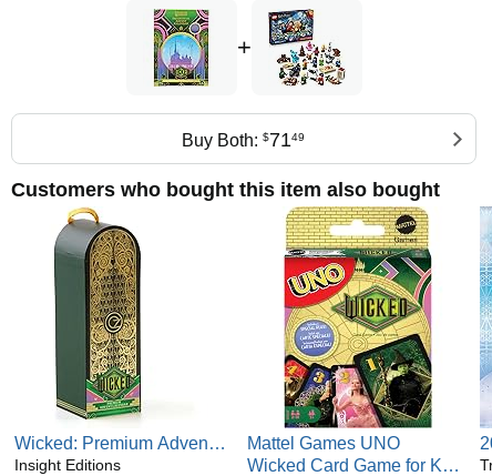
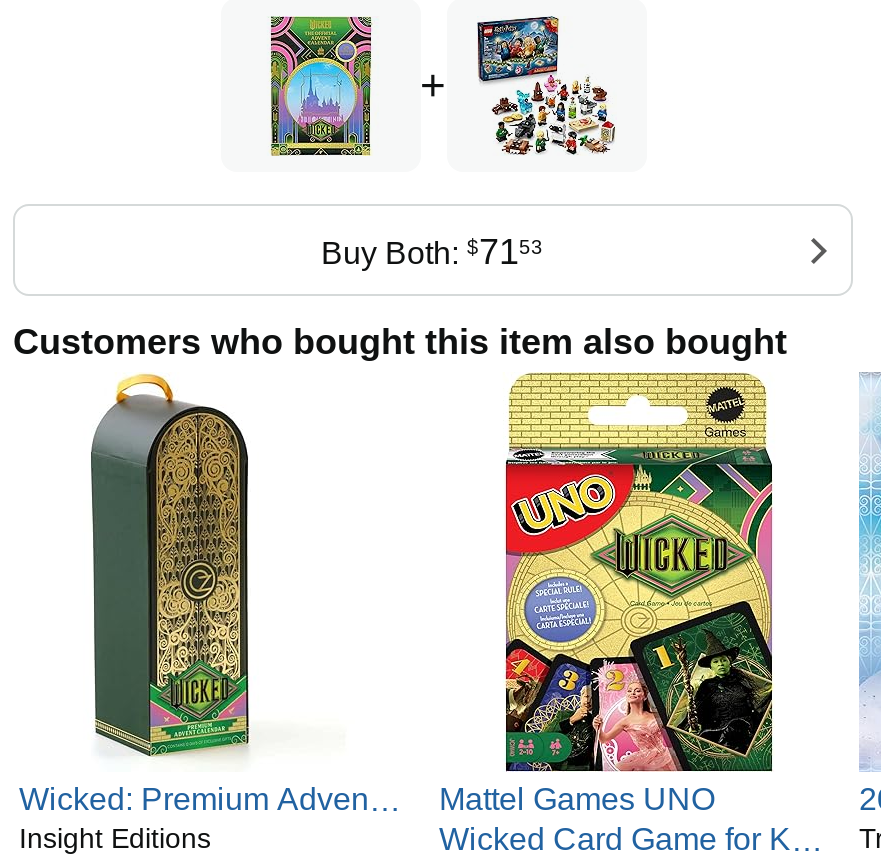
[182,129,305,151] Buy Both: $7149 -> [321,232,543,272] Buy Both: $7153

